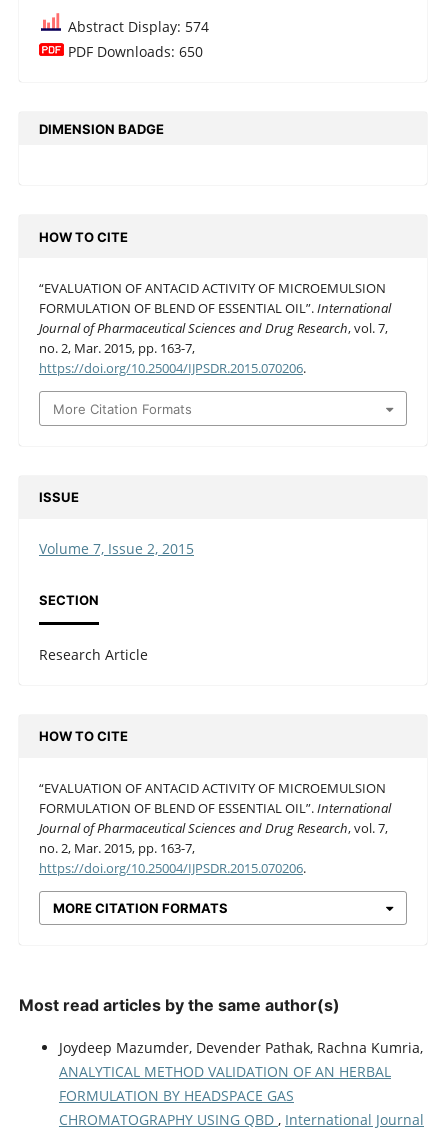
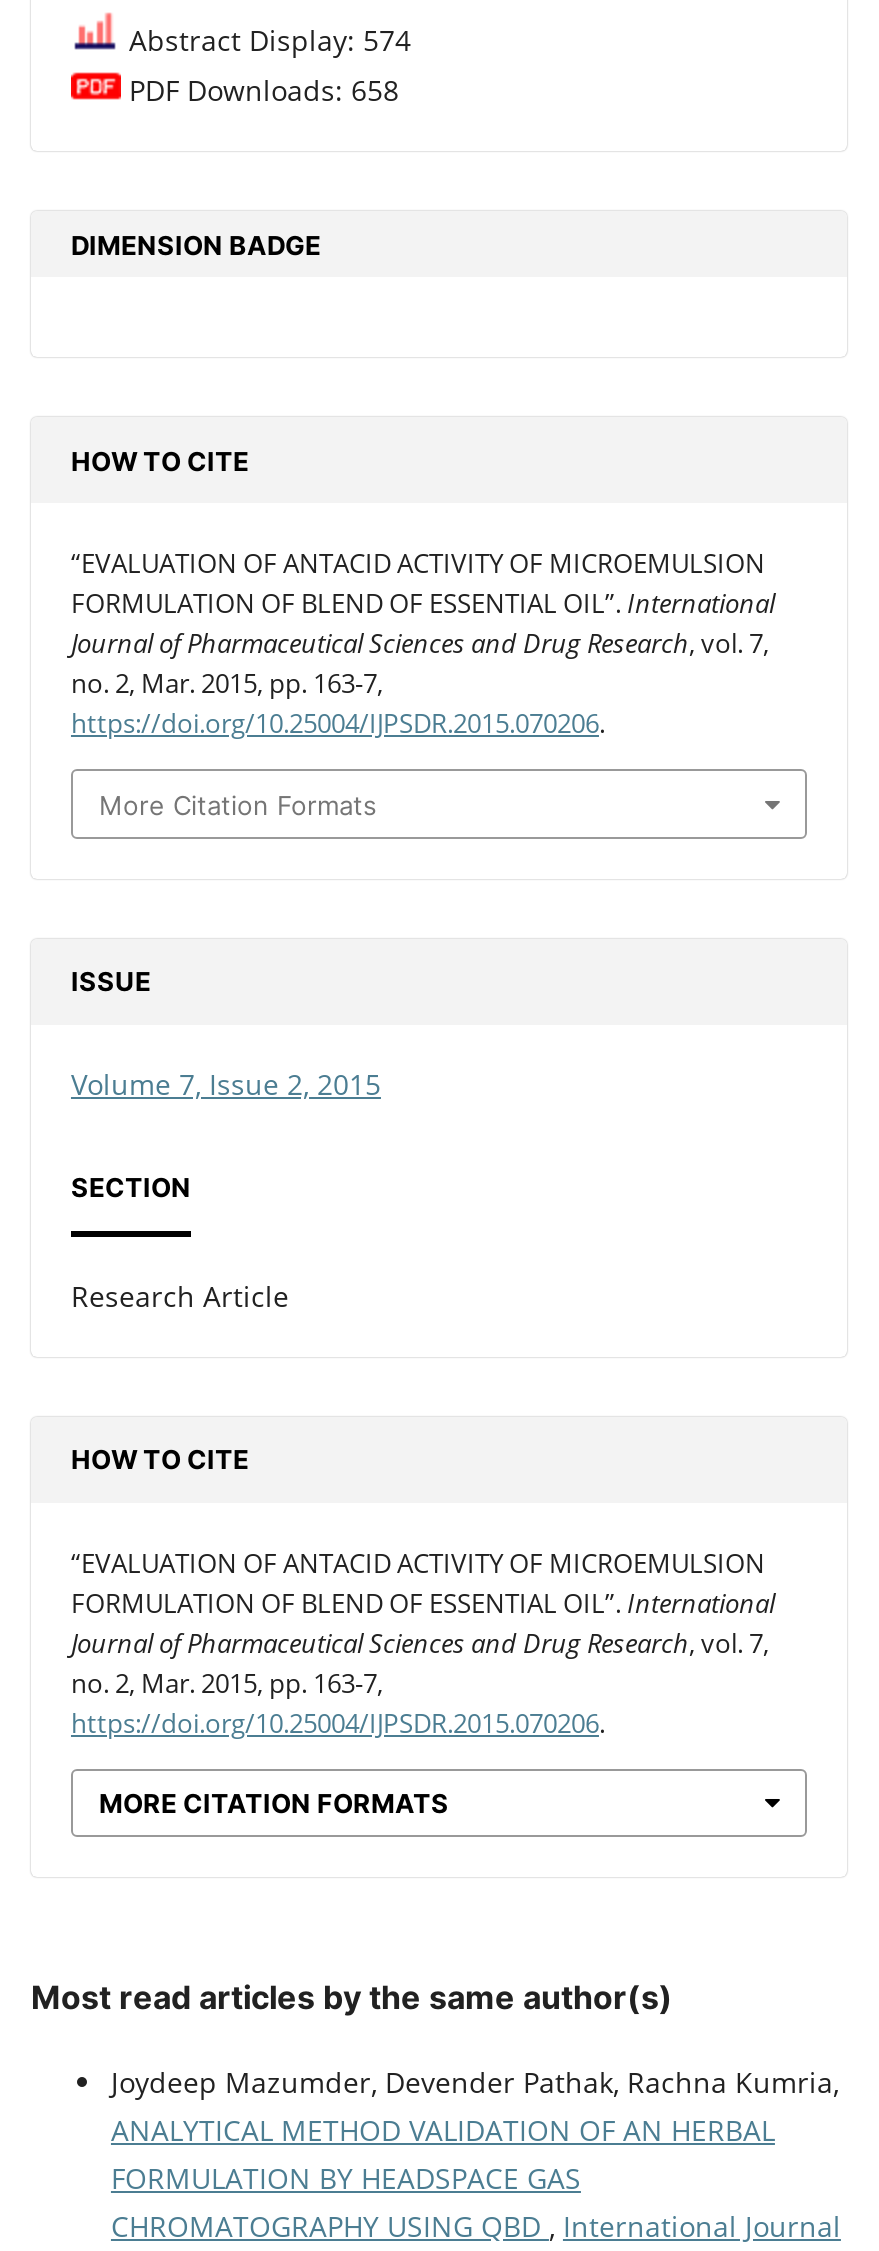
[64,42,203,61] PDF Downloads: 650 -> [121,71,399,109] PDF Downloads: 658

